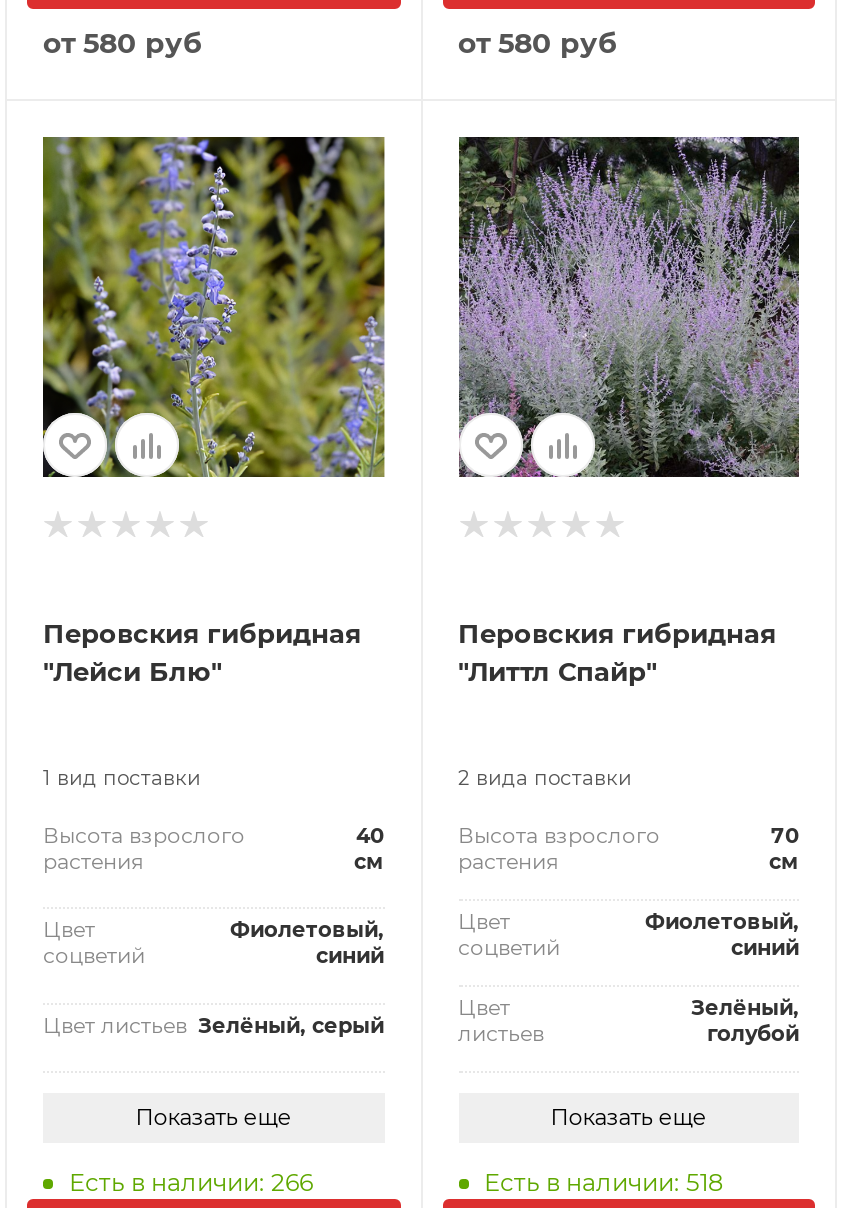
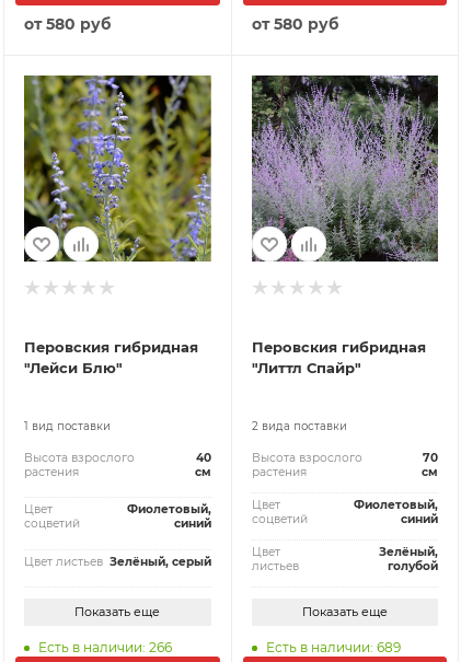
[484,1166,724,1196] Есть в наличии: 518 -> [266,639,400,655] Есть в наличии: 689

